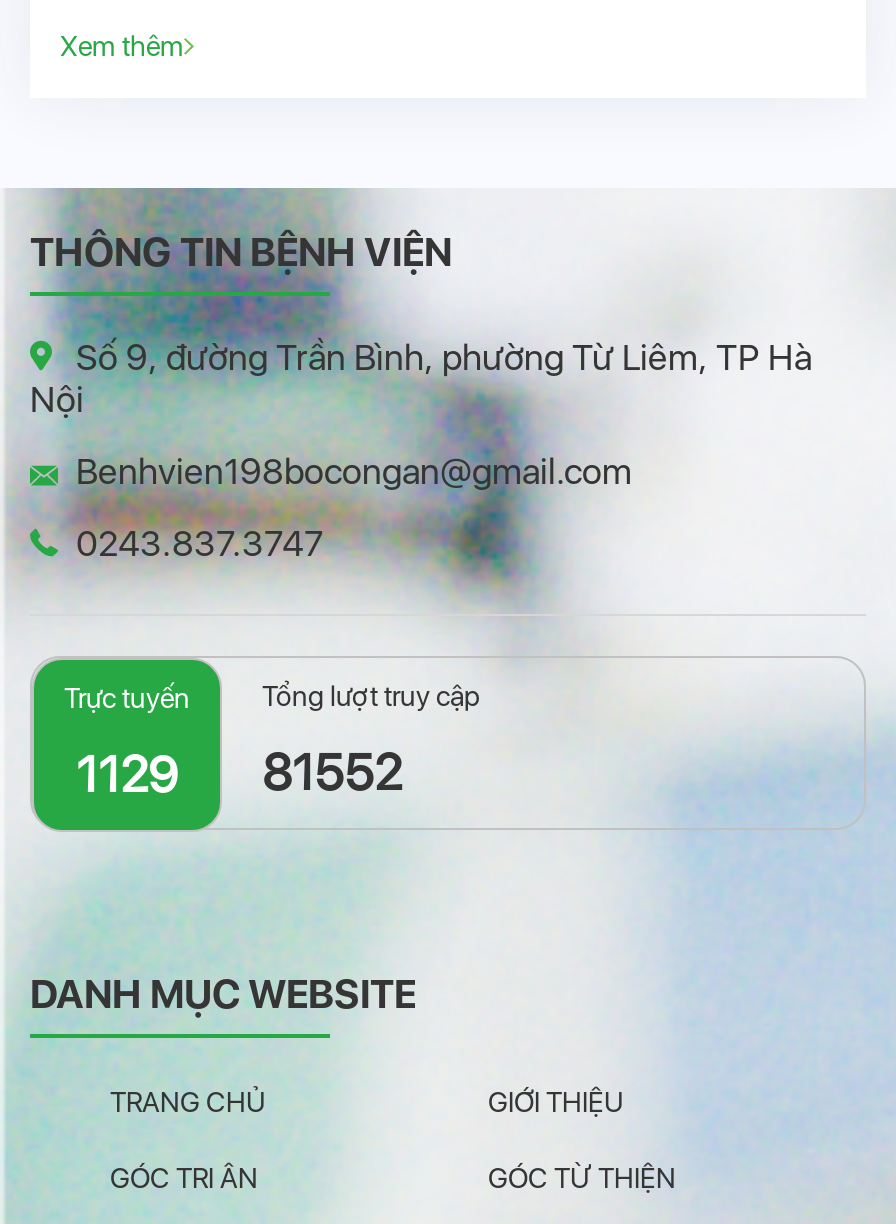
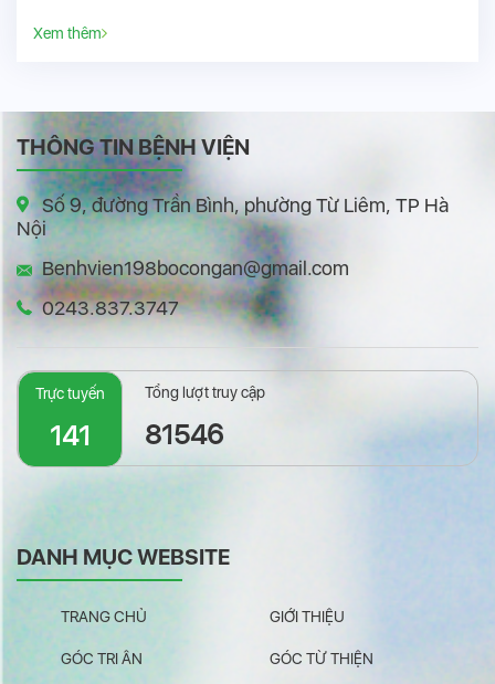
[76,745,178,805] 1129 -> [50,419,91,453] 141
[262,743,402,803] 81552 -> [145,418,223,451] 81546

